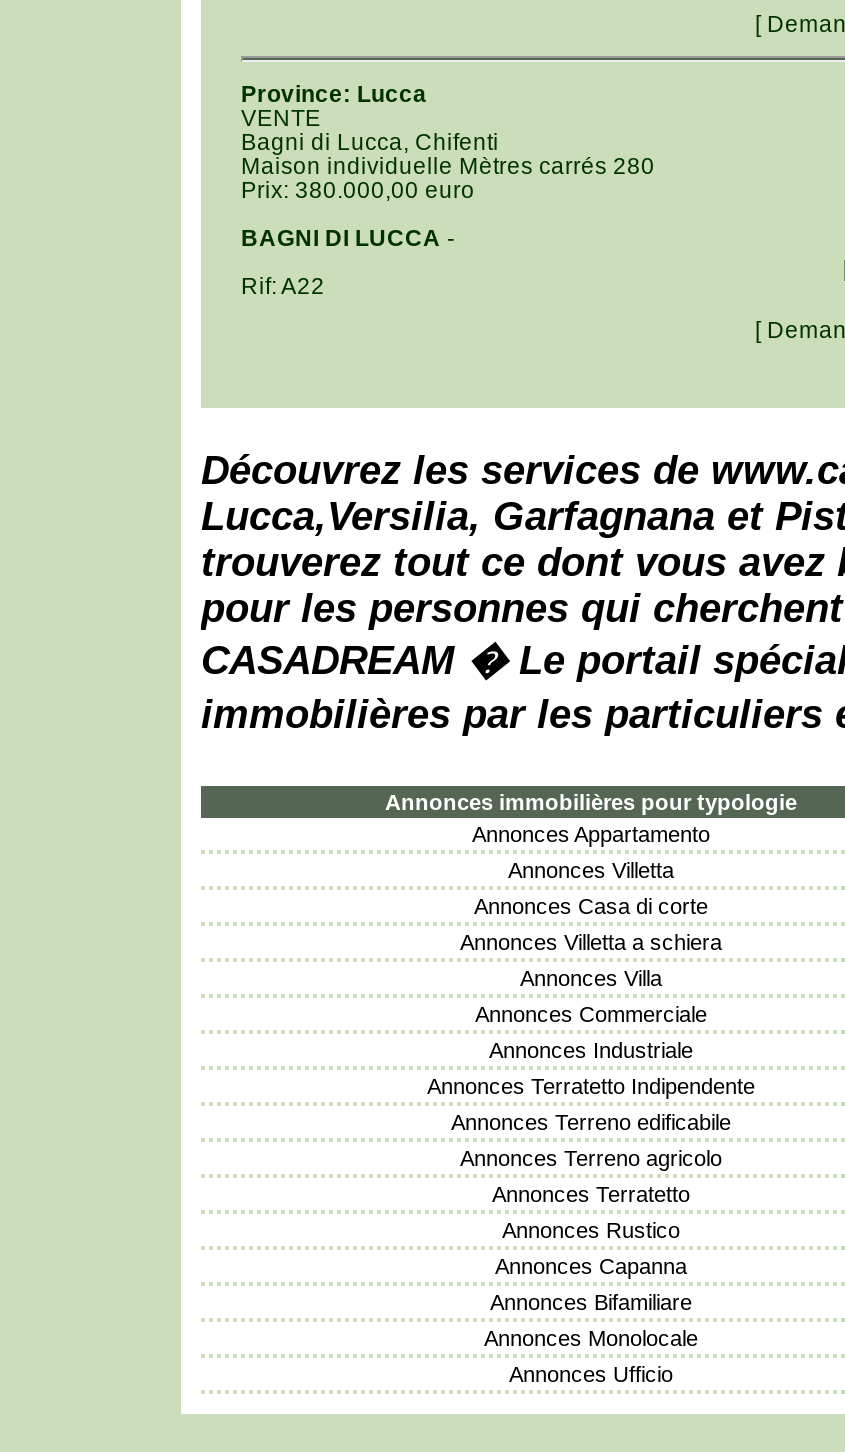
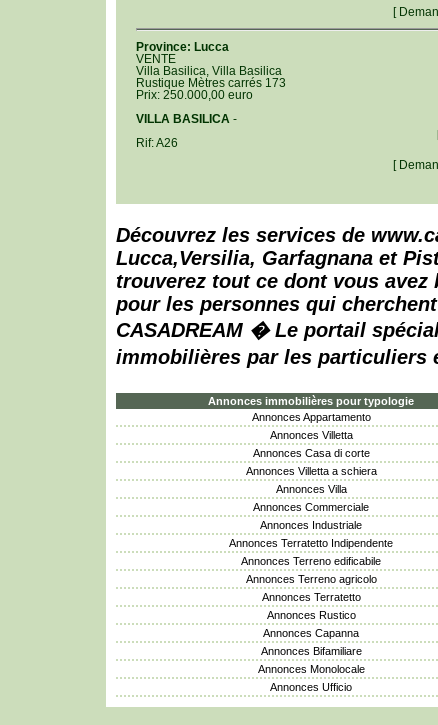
[241,130,655,202] Bagni di Lucca, Chifenti | Maison individuelle Mètres carrés 280 | Prix: 380.000,00 euro -> [136,65,286,101] Villa Basilica, Villa Basilica | Rustique Mètres carrés 173 | Prix: 250.000,00 euro
[241,226,455,250] BAGNI DI LUCCA - -> [136,113,237,125] VILLA BASILICA -
[241,274,325,298] Rif: A22 -> [136,137,178,149] Rif: A26

